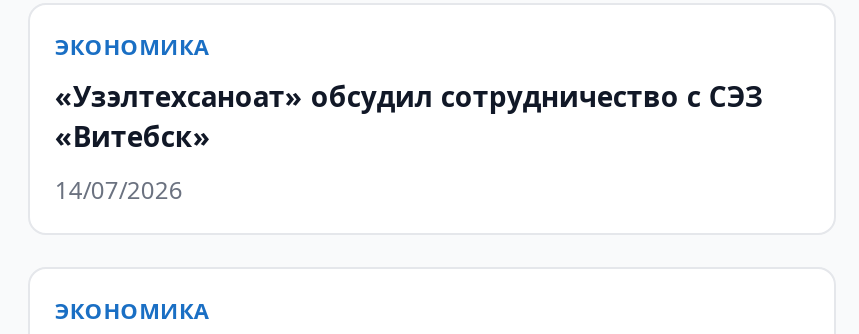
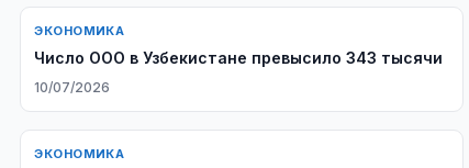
[55,77,763,155] «Узэлтехсаноат» обсудил сотрудничество с СЭЗ | «Витебск» -> [34,48,443,67] Число ООО в Узбекистане превысило 343 тысячи
[55,173,183,207] 14/07/2026 -> [34,79,110,96] 10/07/2026

